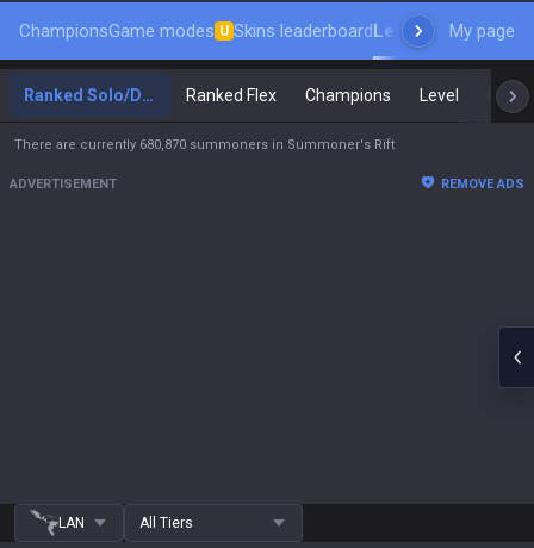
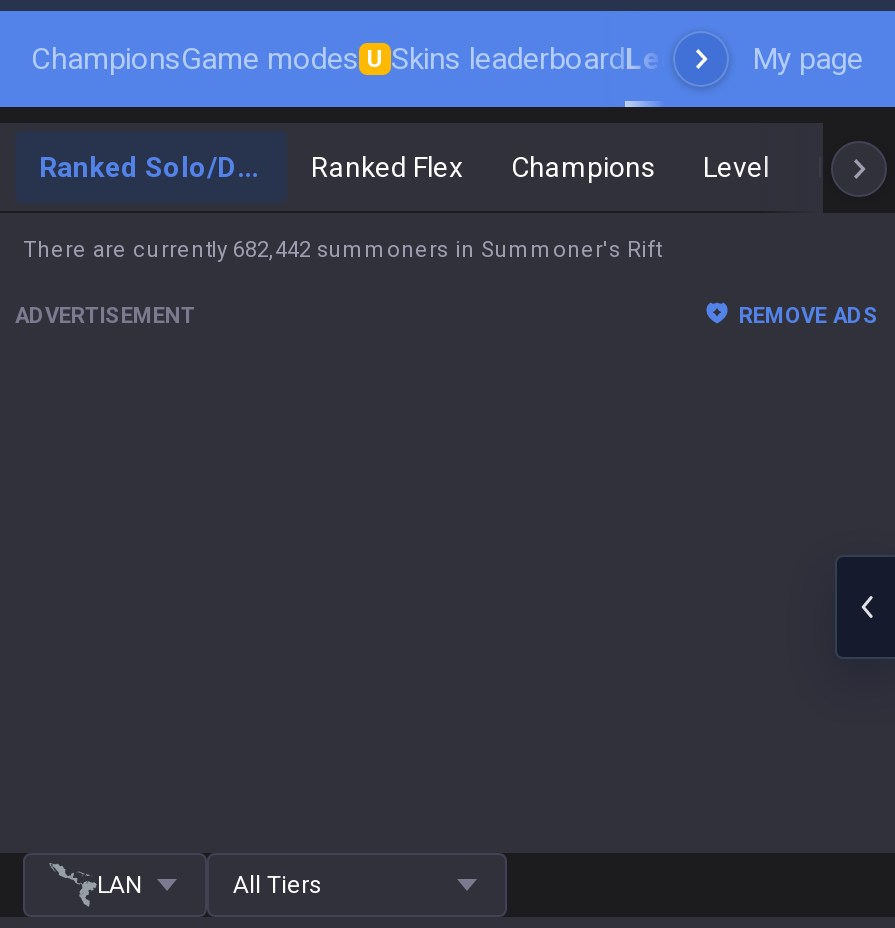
[14,137,395,152] There are currently 680,870 summoners in Summoner's Rift -> [23,237,661,263] There are currently 682,442 summoners in Summoner's Rift

